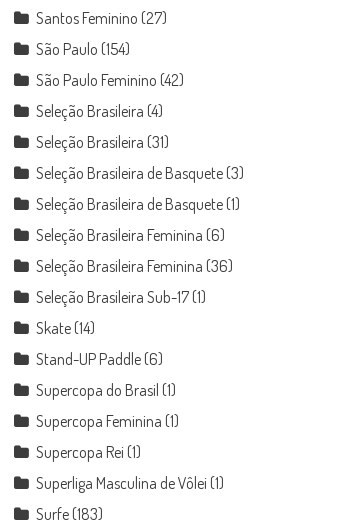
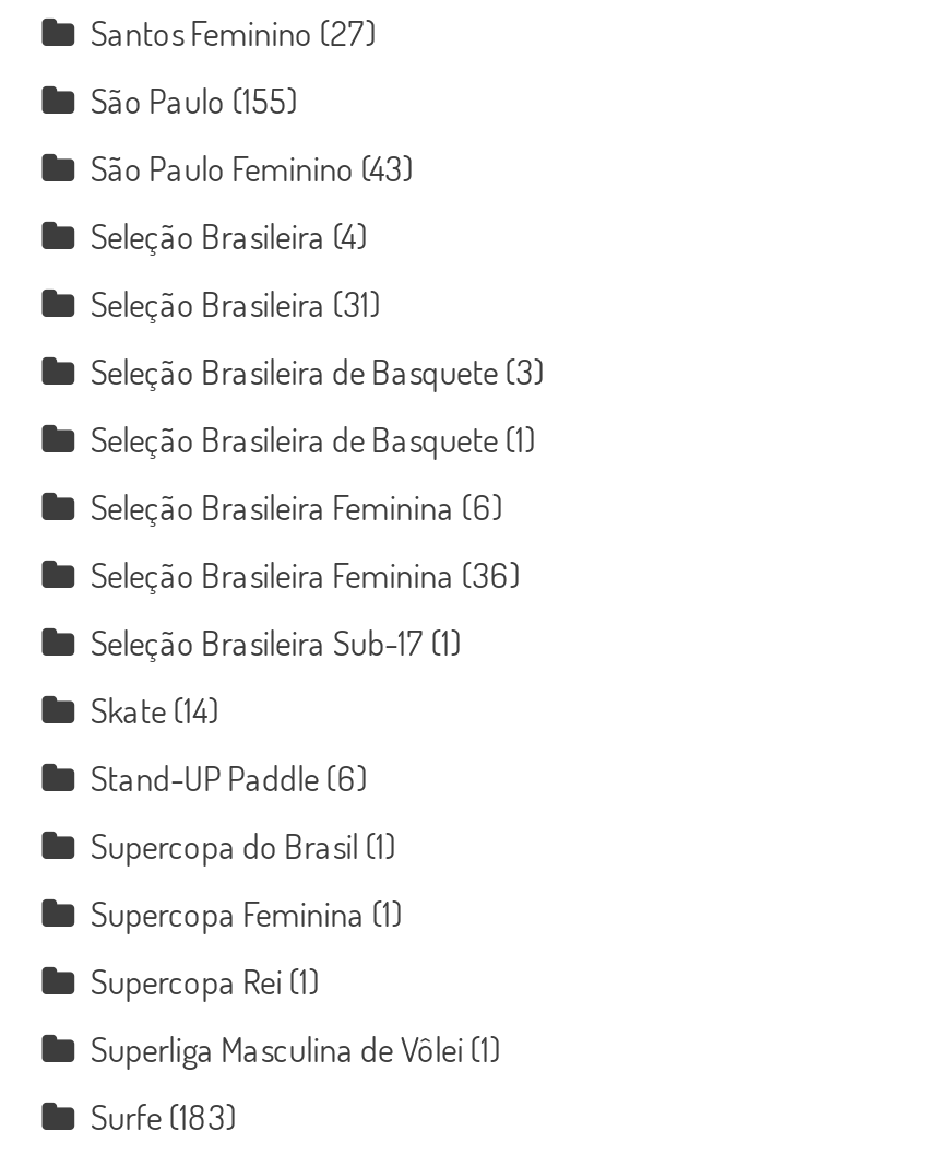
[36,39,130,59] São Paulo (154) -> [90,78,297,122] São Paulo (155)
[36,70,184,90] São Paulo Feminino (42) -> [90,146,413,189] São Paulo Feminino (43)

